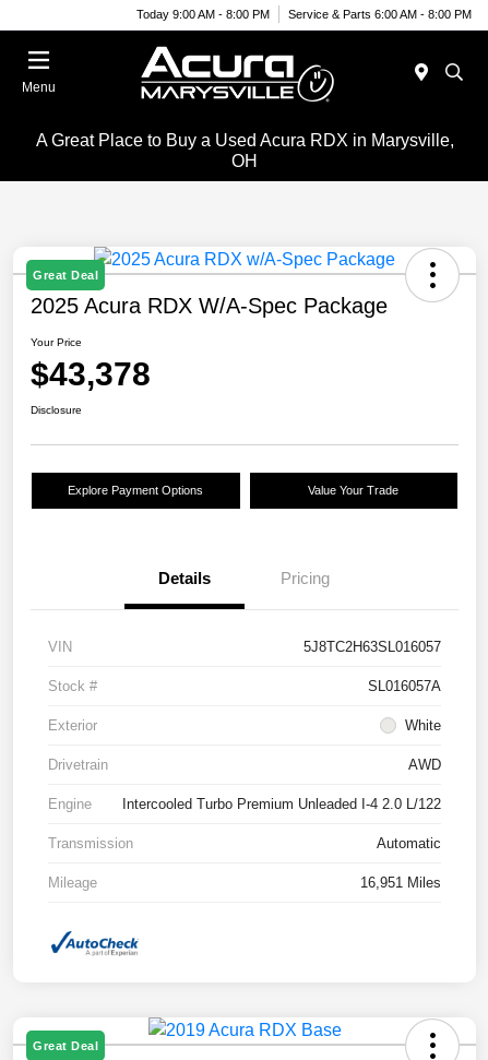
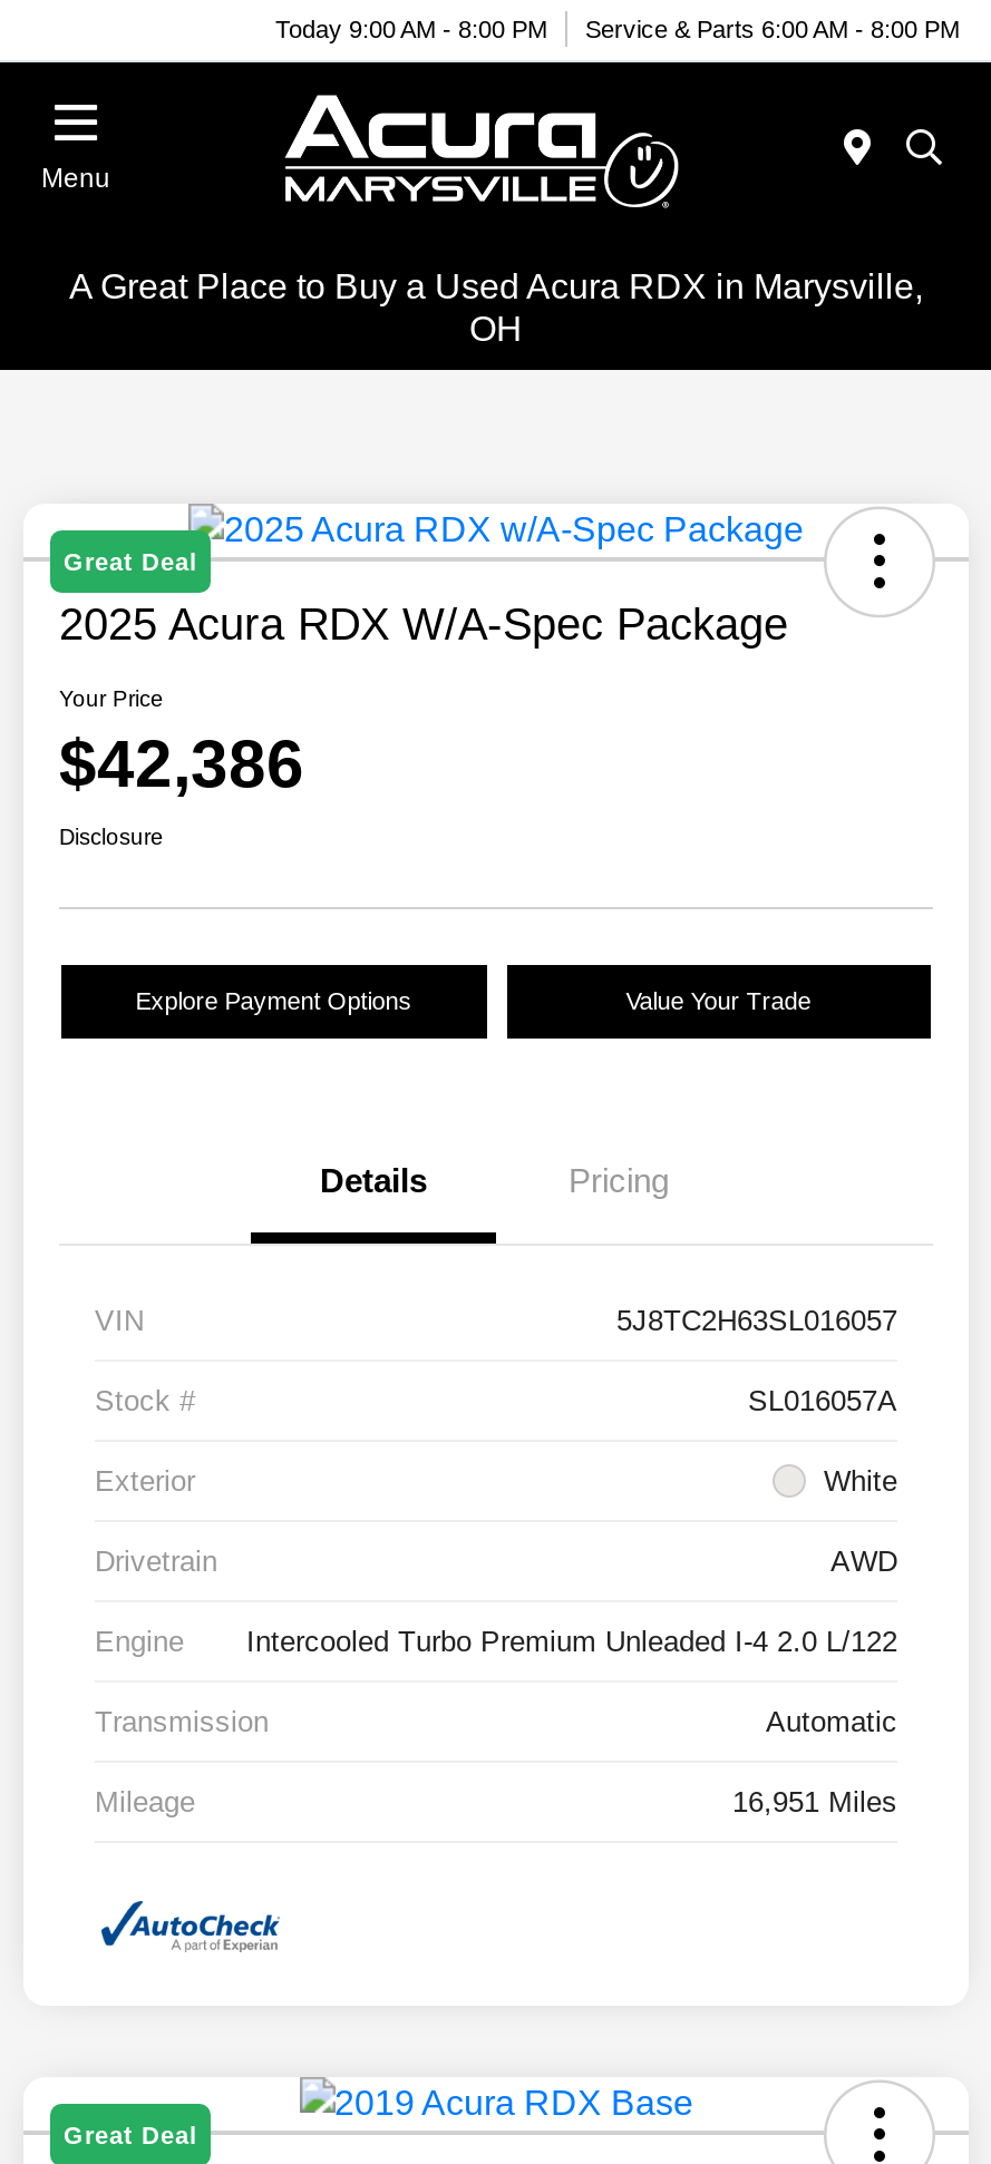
[31,356,151,392] $43,378 -> [59,727,304,801] $42,386

